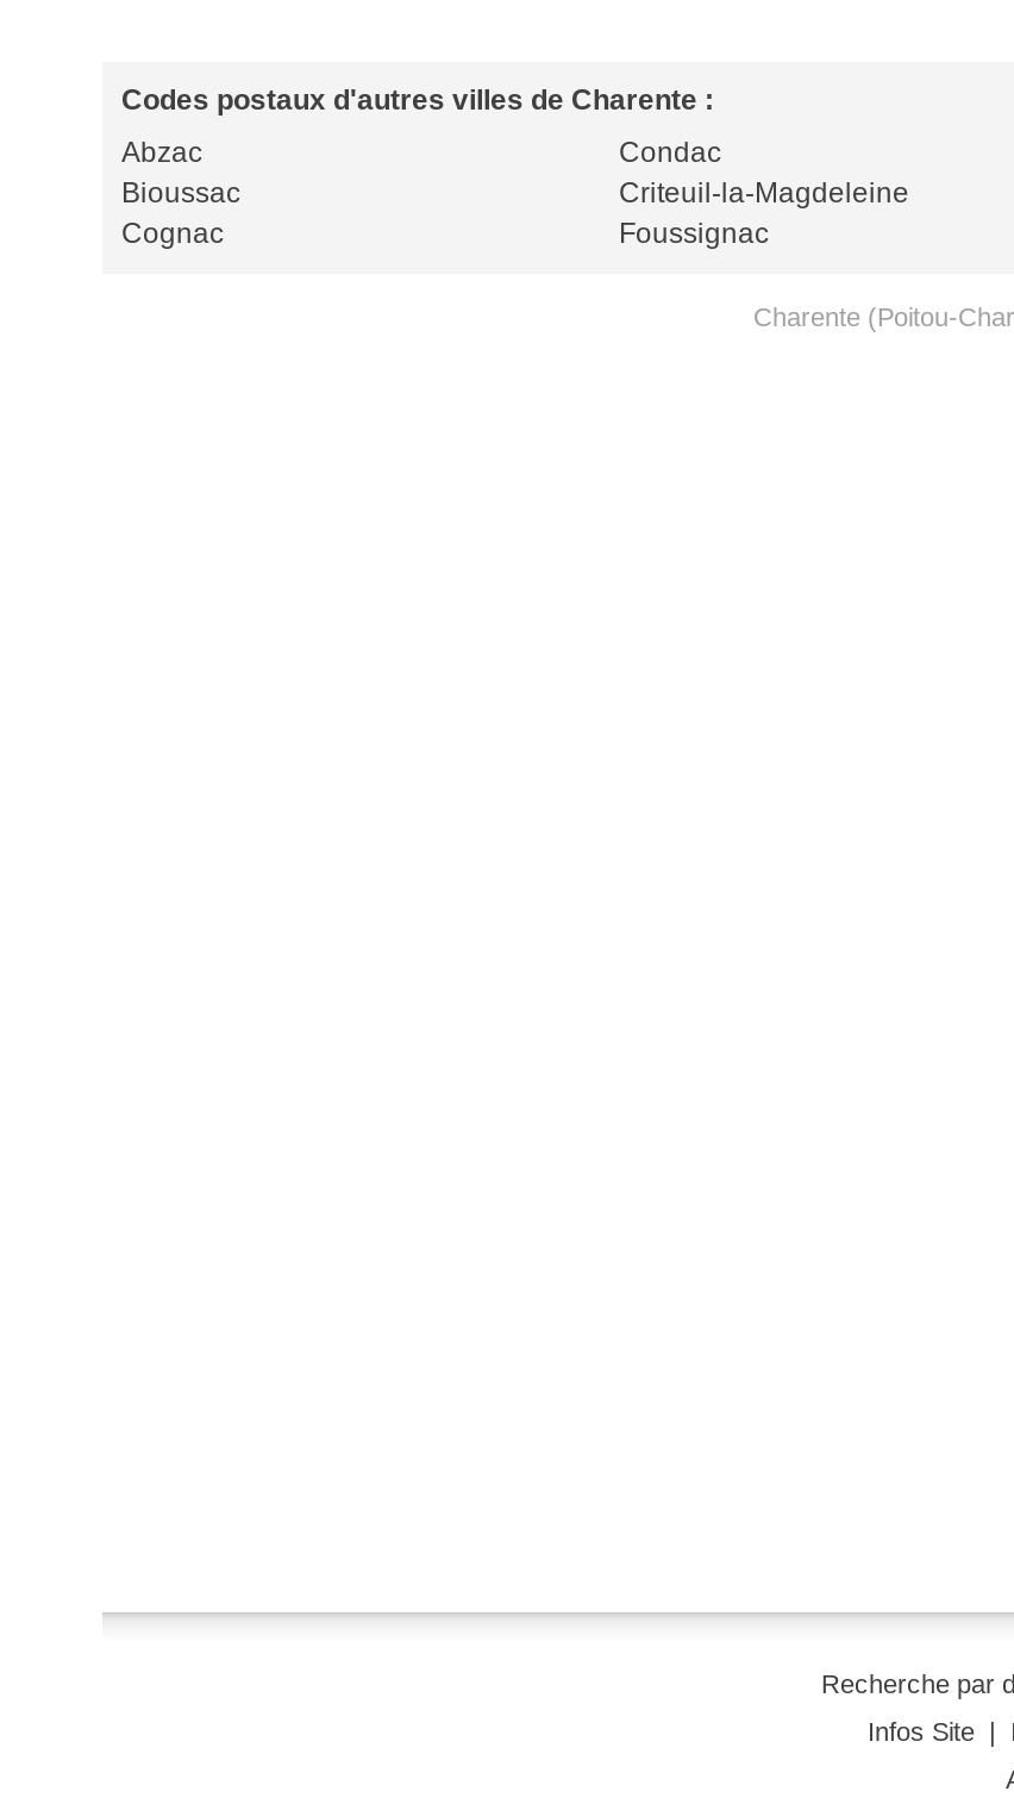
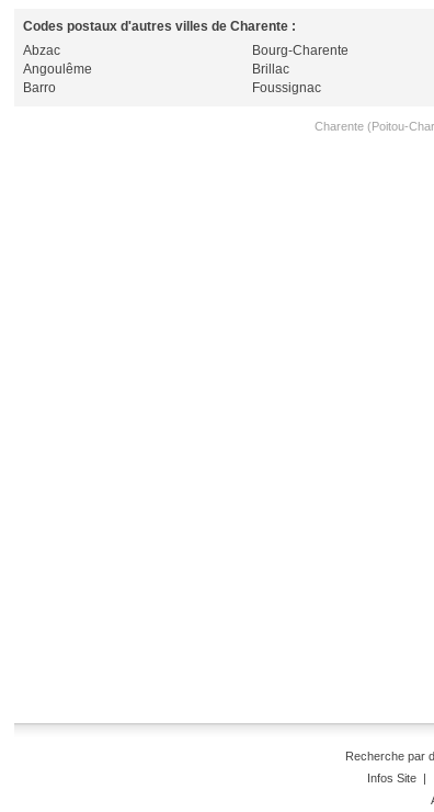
[619,136,909,210] Condac | Criteuil-la-Magdeleine -> [252,43,349,77] Bourg-Charente | Brillac
[121,176,240,250] Bioussac | Cognac -> [23,61,92,95] Angoulême | Barro

